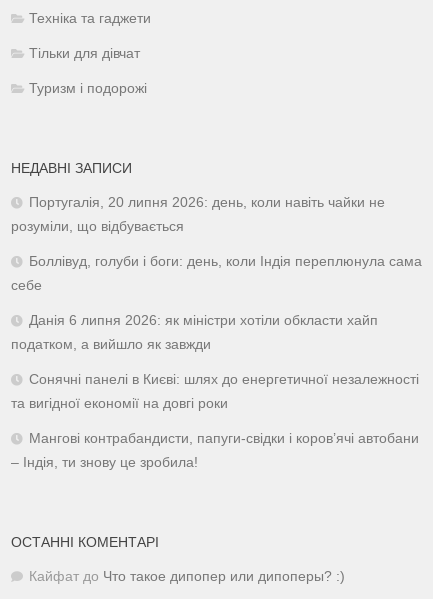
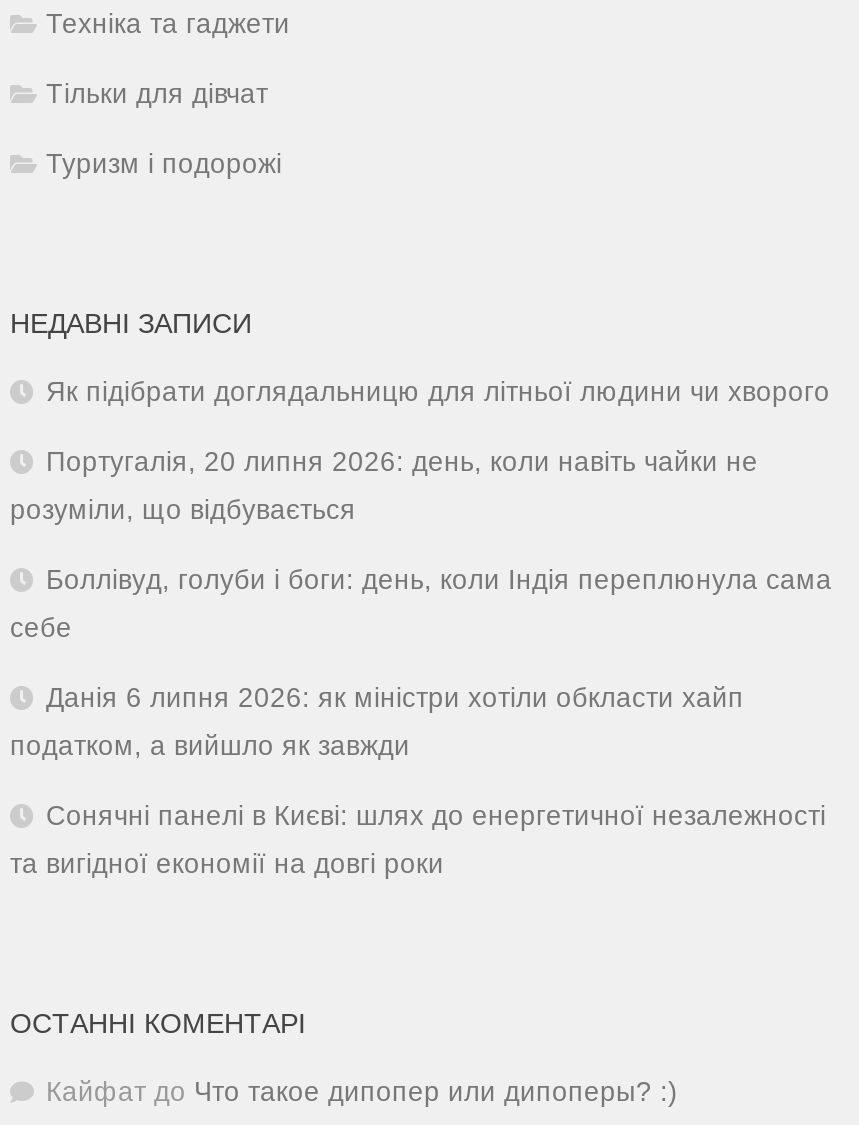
none -> [46,377,830,407] Як підібрати доглядальницю для літньої людини чи хворого
moved [11,195,422,411] -> [10,447,832,879]: Португалія, 20 липня 2026: день, коли навіть чайки не | розуміли, що відбувається | Боллівуд, голуби і боги: день, коли Індія переплюнула сама | себе | Данія 6 липня 2026: як міністри хотіли обкласти хайп | податком, а вийшло як завжди | Сонячні панелі в Києві: шлях до енергетичної незалежності | та вигідної економії на довгі роки
[11,431,419,470] Мангові контрабандисти, папуги-свідки і коров’ячі автобани | – Індія, ти знову це зробила! -> none

